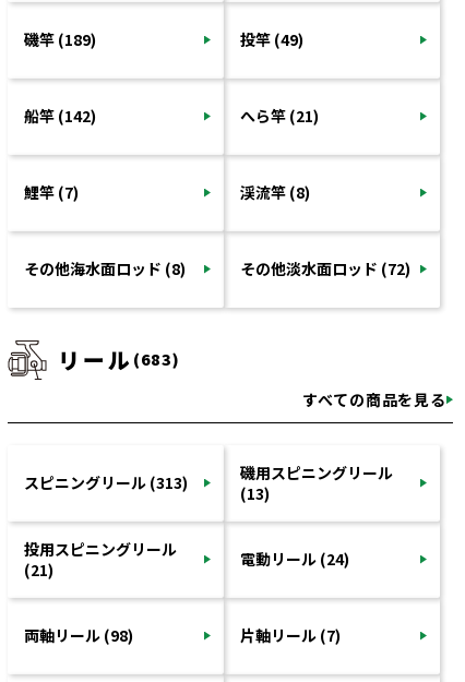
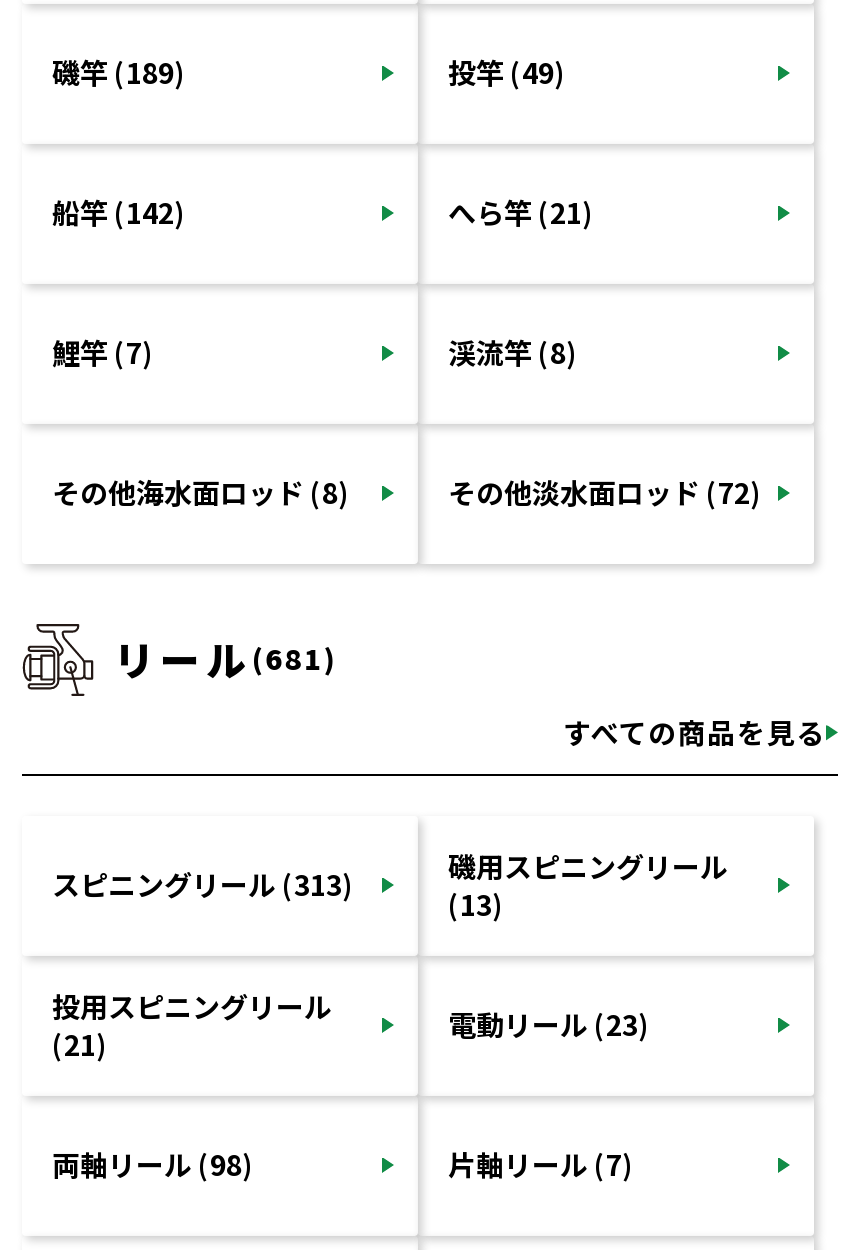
[58,343,180,375] リール(683) -> [114,629,337,687] リール(681)
[240,548,349,570] 電動リール (24) -> [448,1004,648,1044] 電動リール (23)

